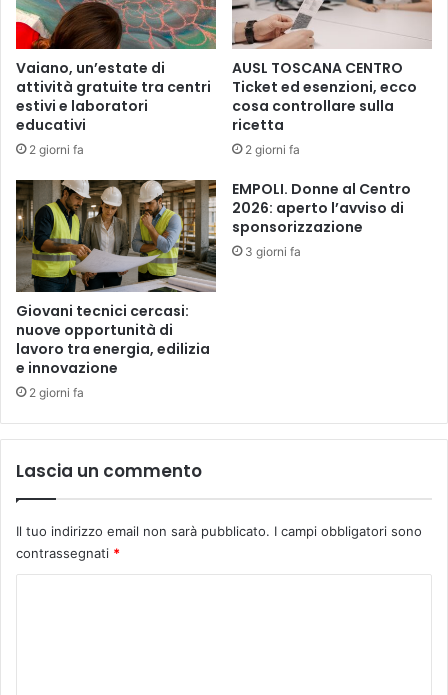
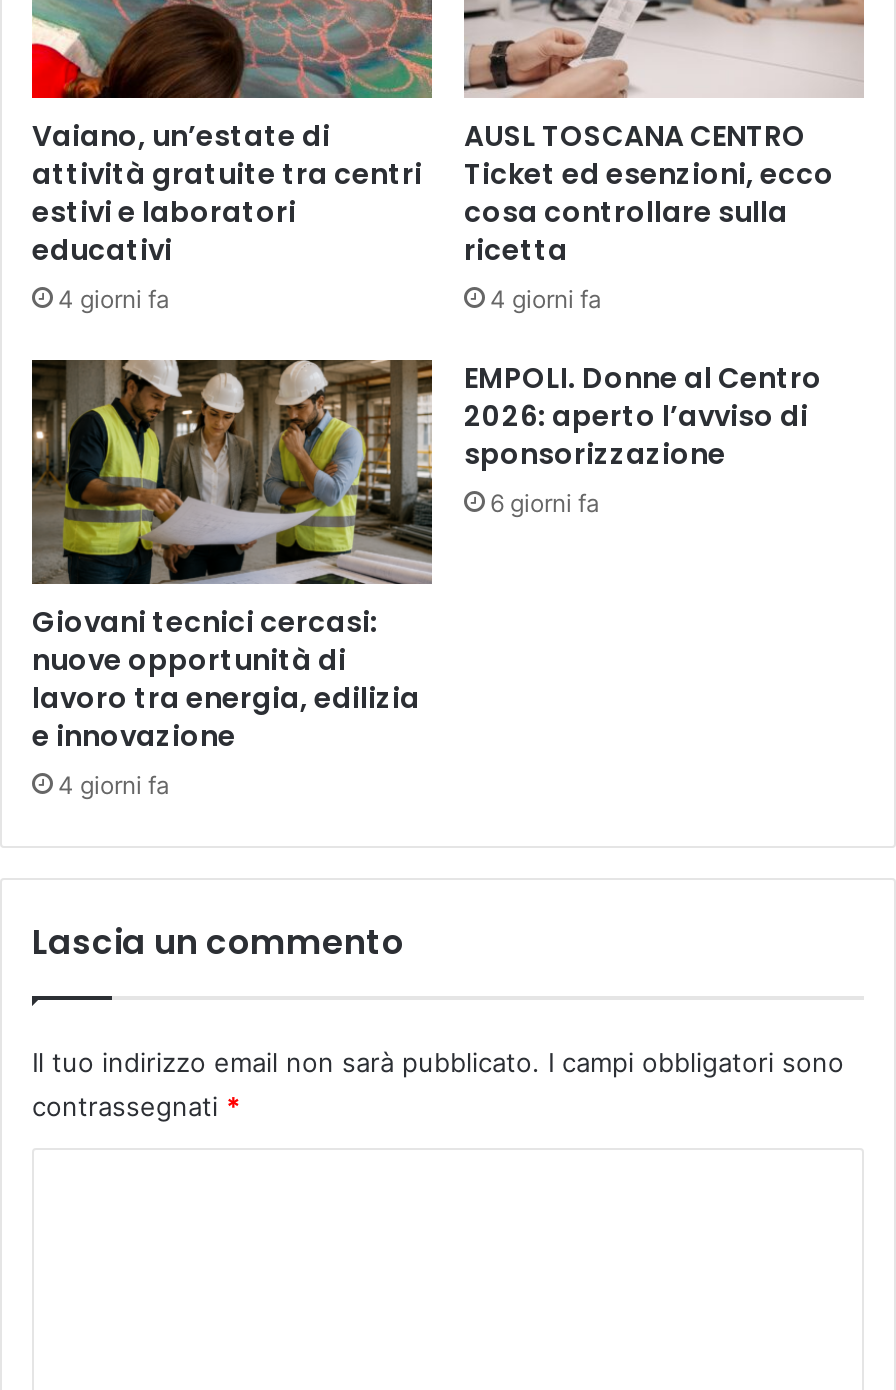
[29,142,84,157] 2 giorni fa -> [58,283,170,313] 4 giorni fa
[245,142,300,157] 2 giorni fa -> [490,283,602,313] 4 giorni fa
[245,244,301,259] 3 giorni fa -> [490,487,600,517] 6 giorni fa
[29,385,84,400] 2 giorni fa -> [58,771,170,801] 4 giorni fa

